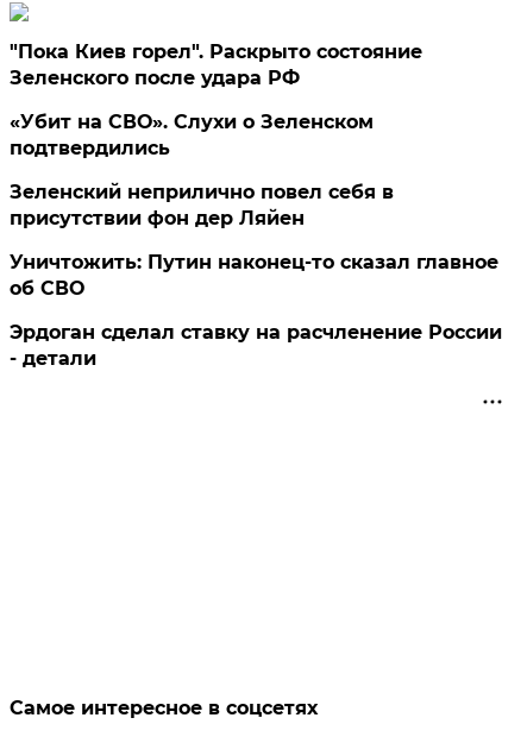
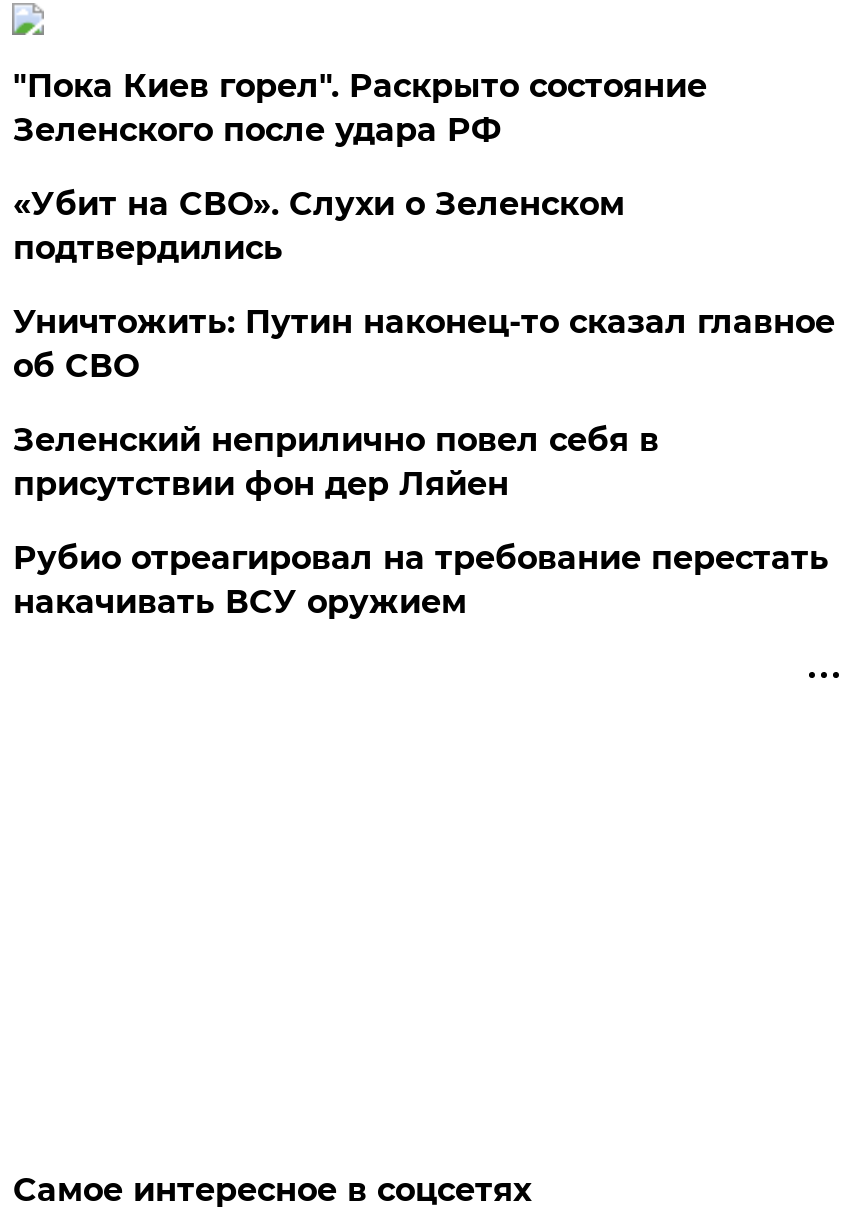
moved [10,181,394,229] -> [13,421,659,503]: Зеленский неприлично повел cебя в | присутствии фон дер Ляйен
moved [10,251,499,300] -> [13,303,835,385]: Уничтожить: Путин наконец-то сказал главное | об СВО
[10,321,502,370] Эрдоган сделал ставку на расчленение России | - детали -> [13,539,829,621] Рубио отреагировал на требование перестать | накачивать ВСУ оружием

